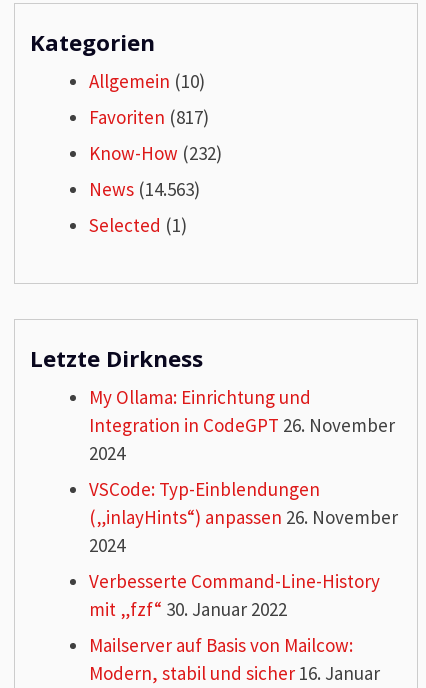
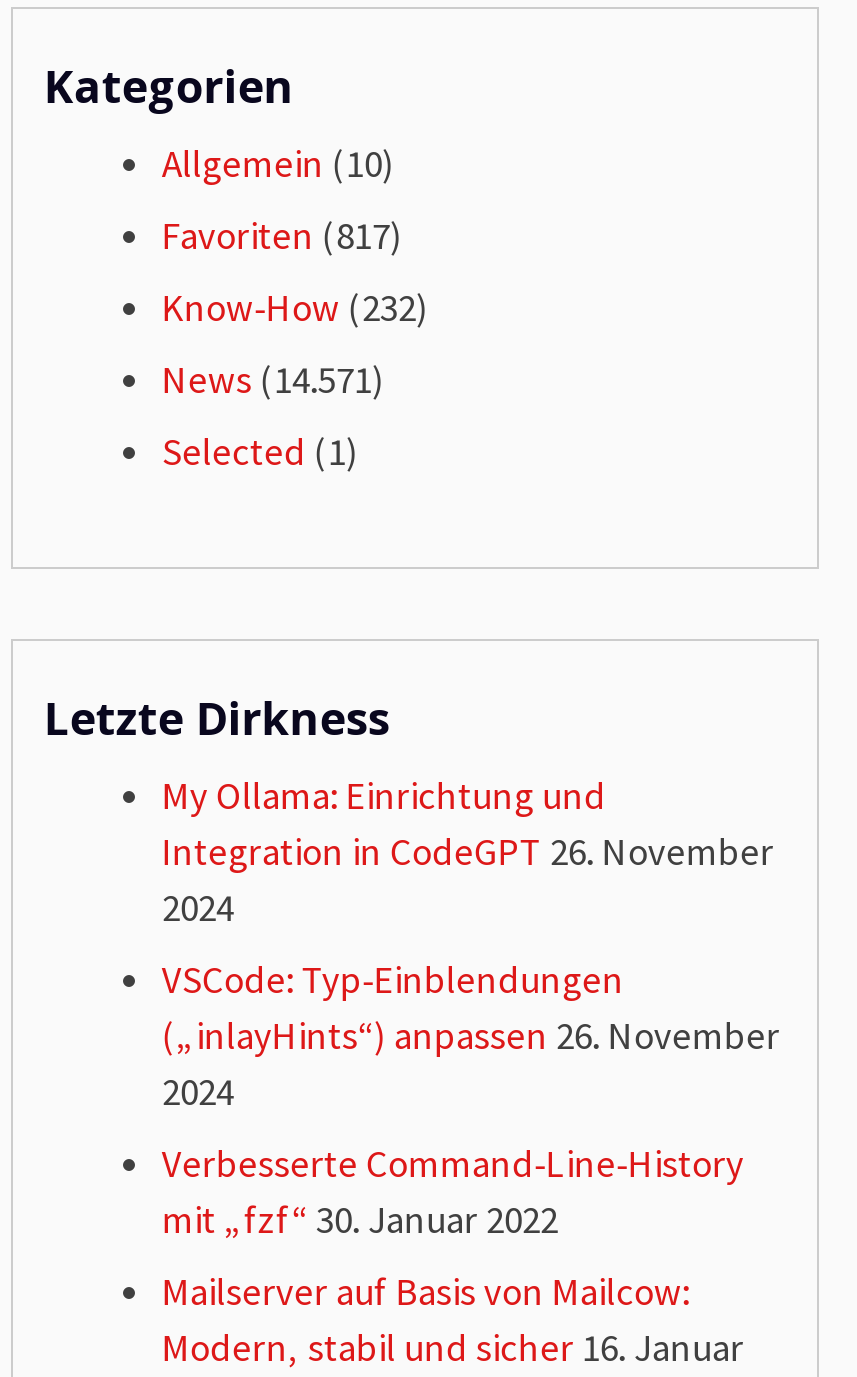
[89,177,200,201] News (14.563) -> [162,356,384,404] News (14.571)

